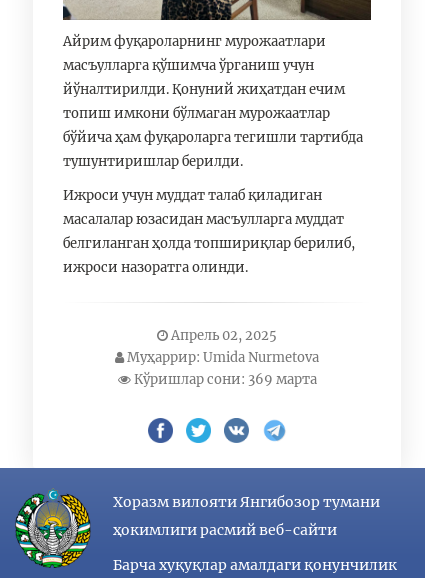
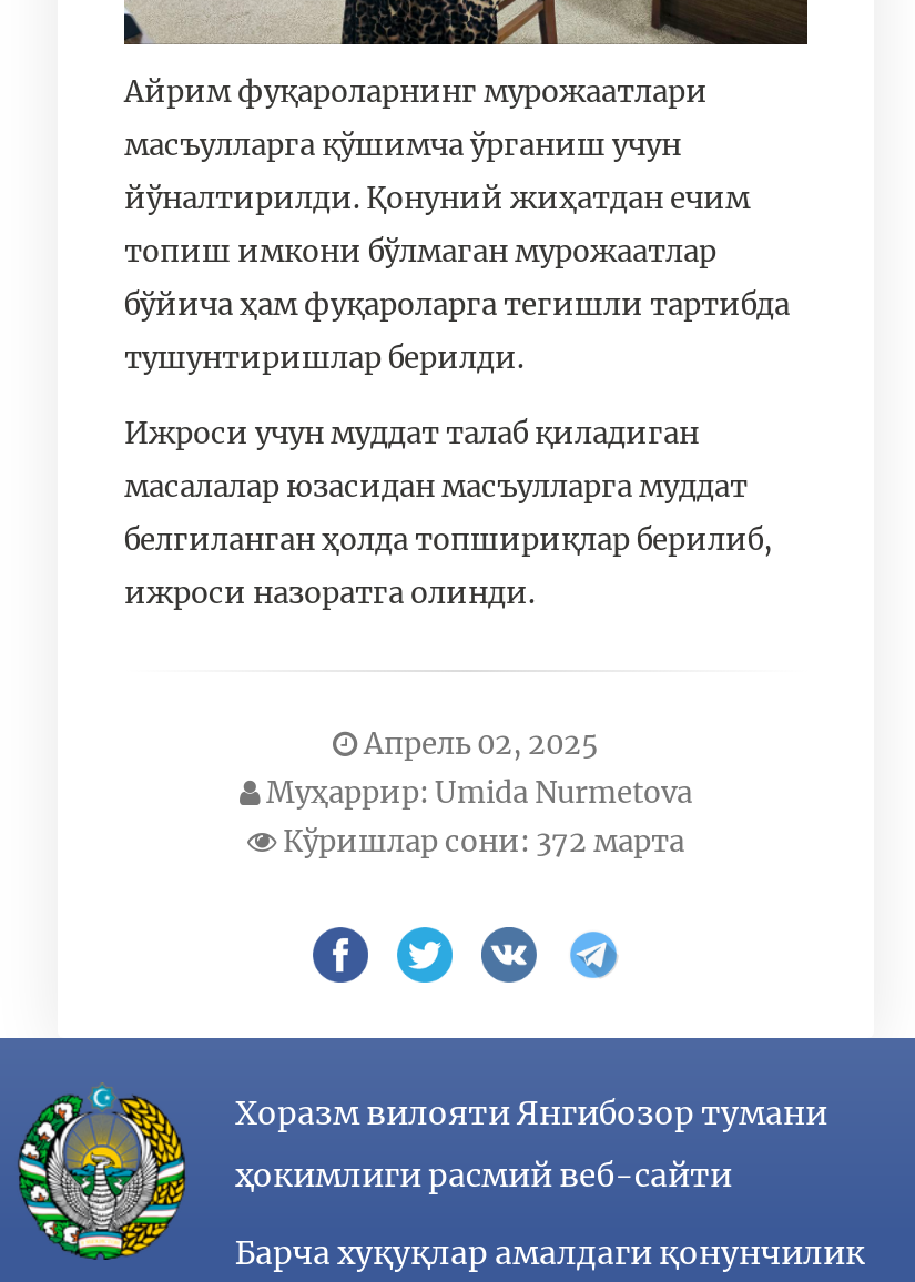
[130,371,316,388] Кўришлар сони: 369 марта -> [276,824,684,861] Кўришлар сони: 372 марта

